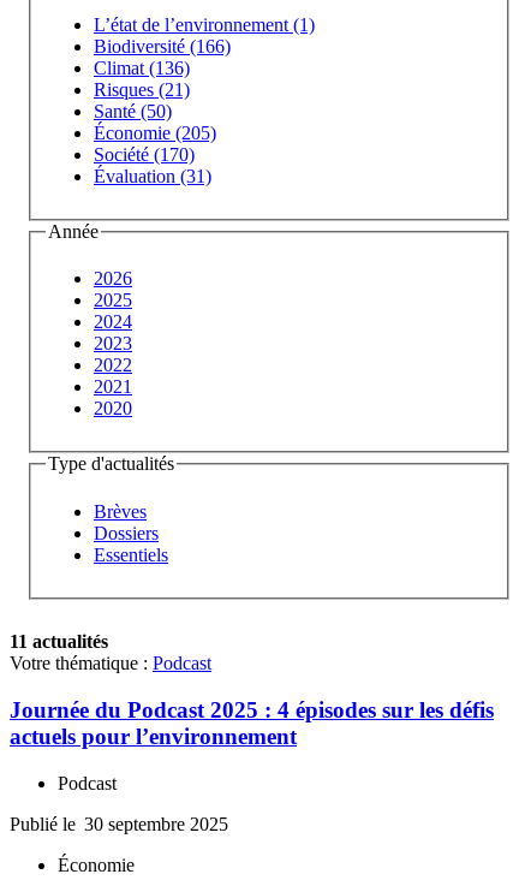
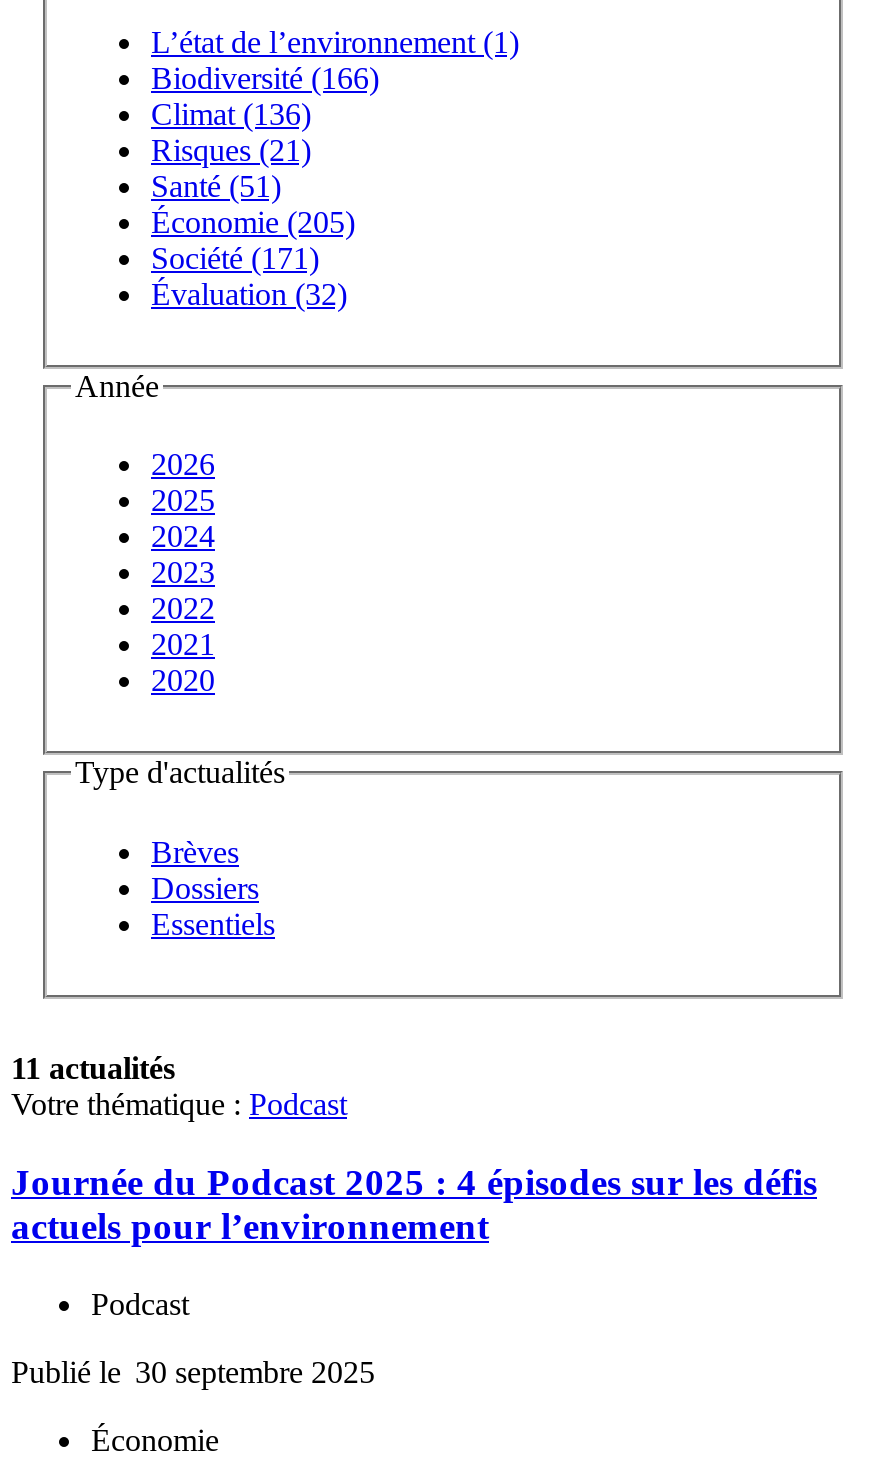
[94,101,172,121] Santé (50) -> [151,169,281,203] Santé (51)
[94,144,195,165] Société (170) -> [151,241,319,275] Société (171)
[94,166,211,186] Évaluation (31) -> [151,277,347,311] Évaluation (32)

